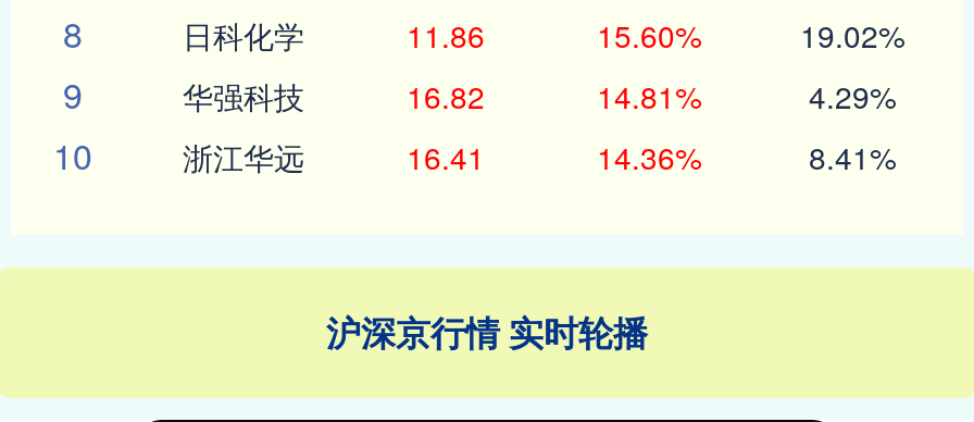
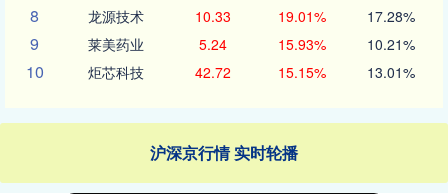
[183,13,904,57] 日科化学 | 11.86 | 15.60% | 19.02% -> [88,6,414,26] 龙源技术 | 10.33 | 19.01% | 17.28%
[183,74,896,117] 华强科技 | 16.82 | 14.81% | 4.29% -> [88,34,414,54] 莱美药业 | 5.24 | 15.93% | 10.21%
[183,135,896,178] 浙江华远 | 16.41 | 14.36% | 8.41% -> [88,62,414,82] 炬芯科技 | 42.72 | 15.15% | 13.01%

